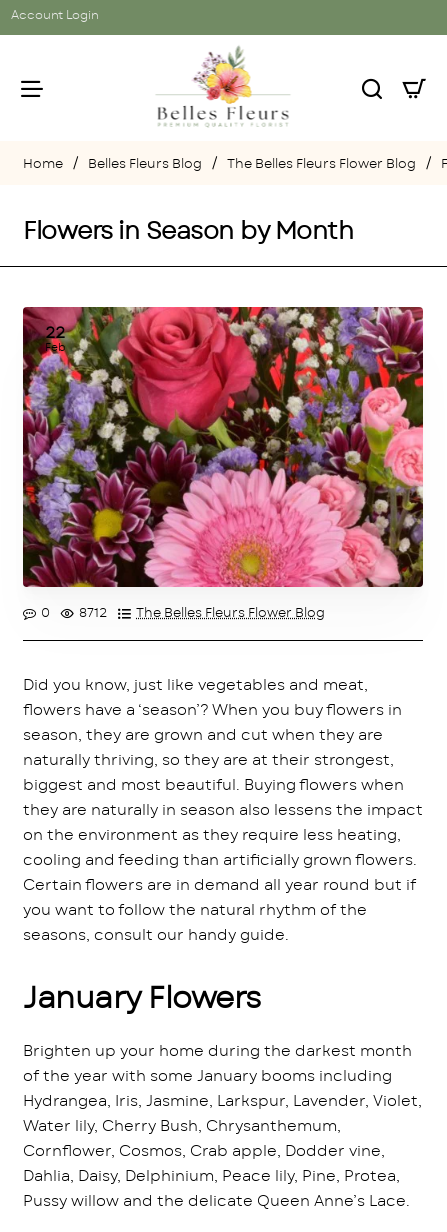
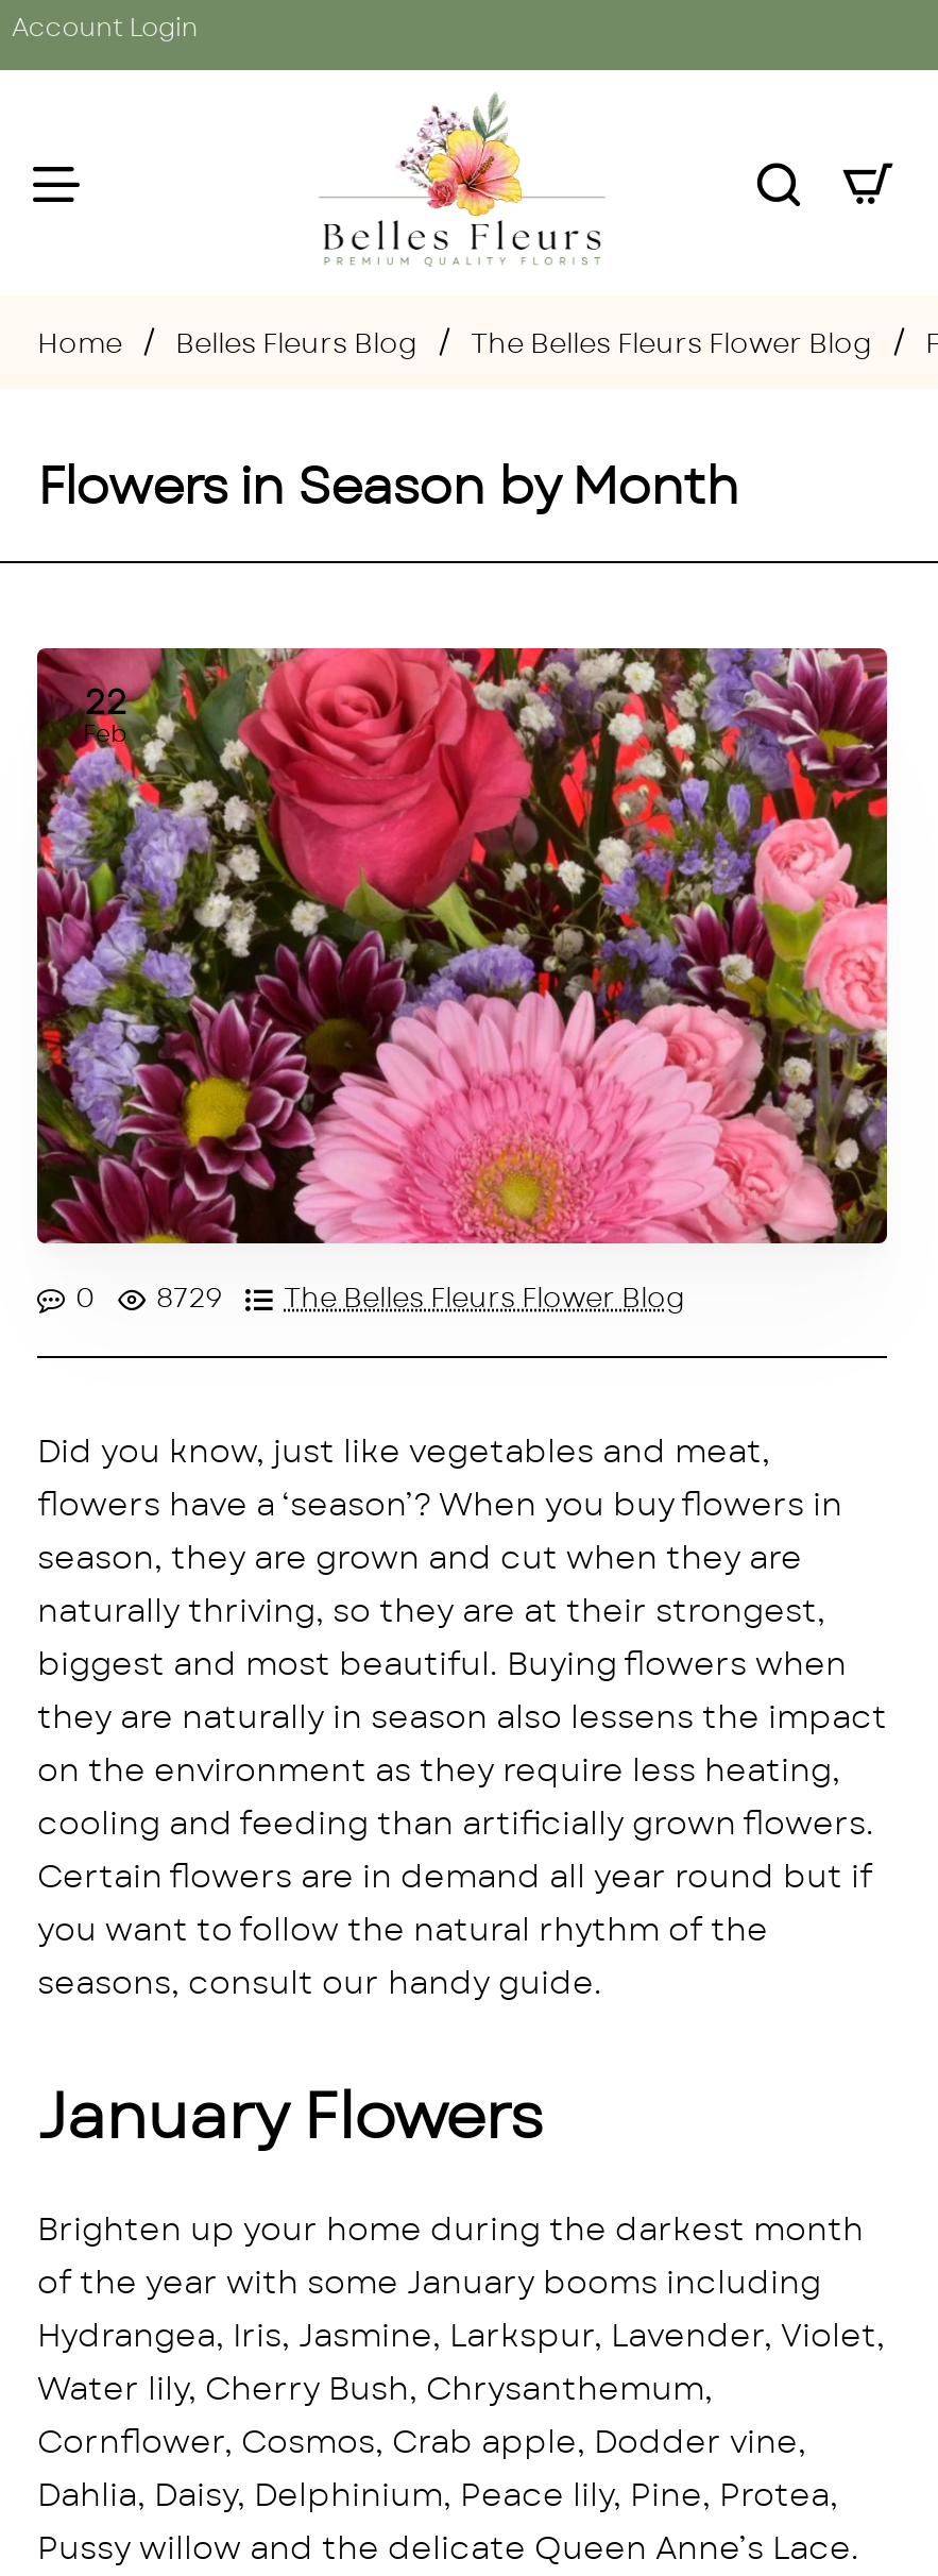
[79,607,107,620] 8712 -> [156,1286,222,1314] 8729

